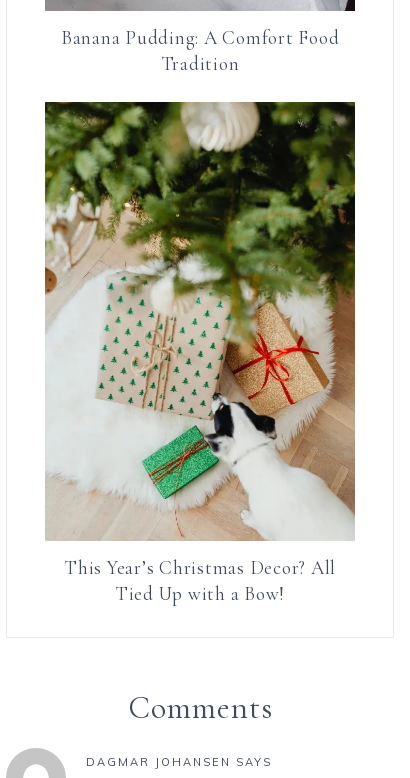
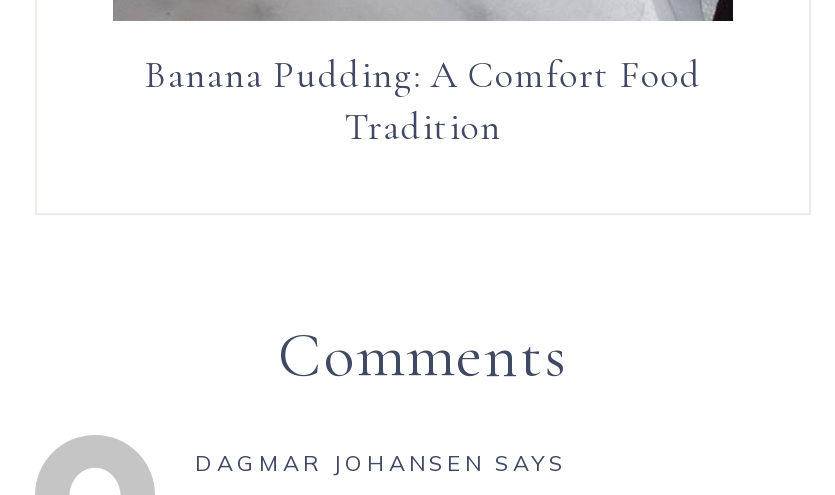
[44,101,356,605] [image] | This Year’s Christmas Decor? All | Tied Up with a Bow! -> none

